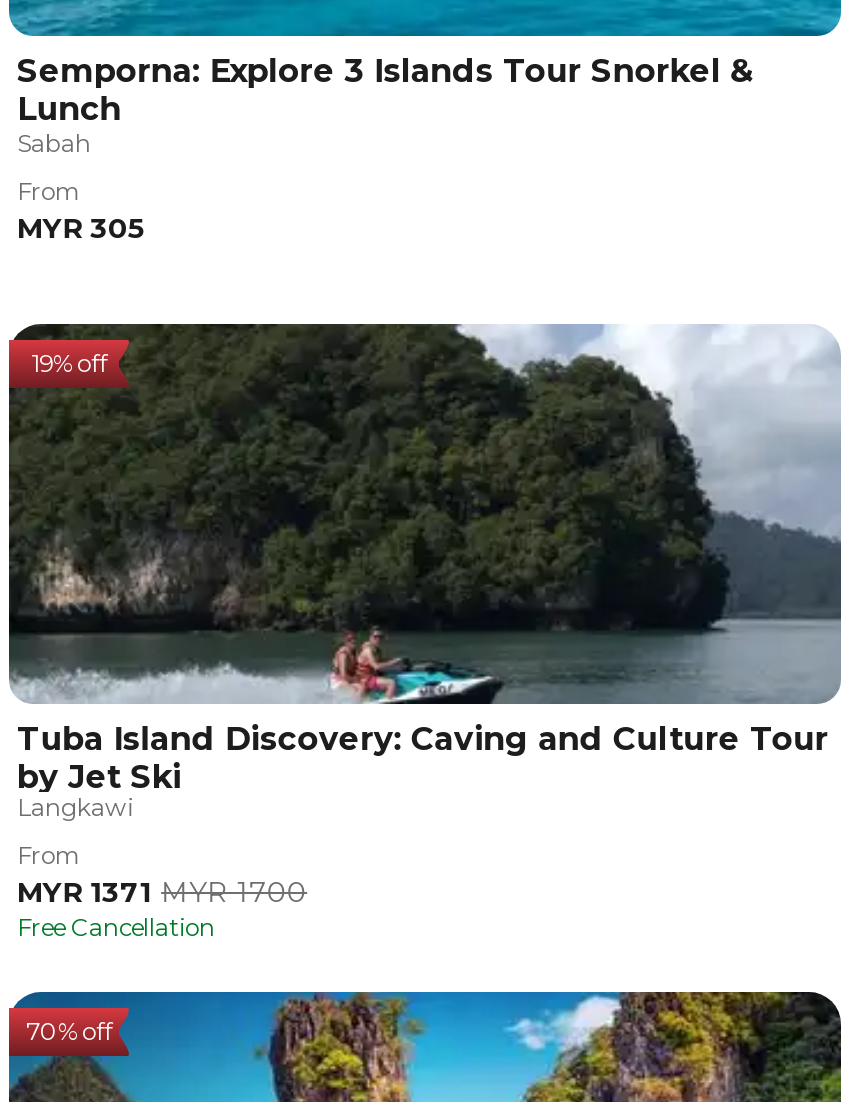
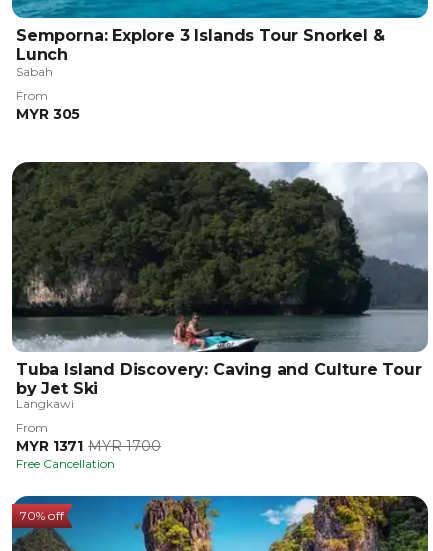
[31,348,107,378] 19% off -> none

